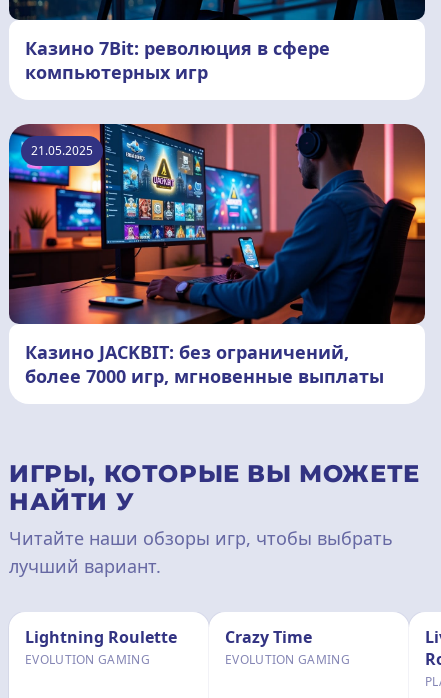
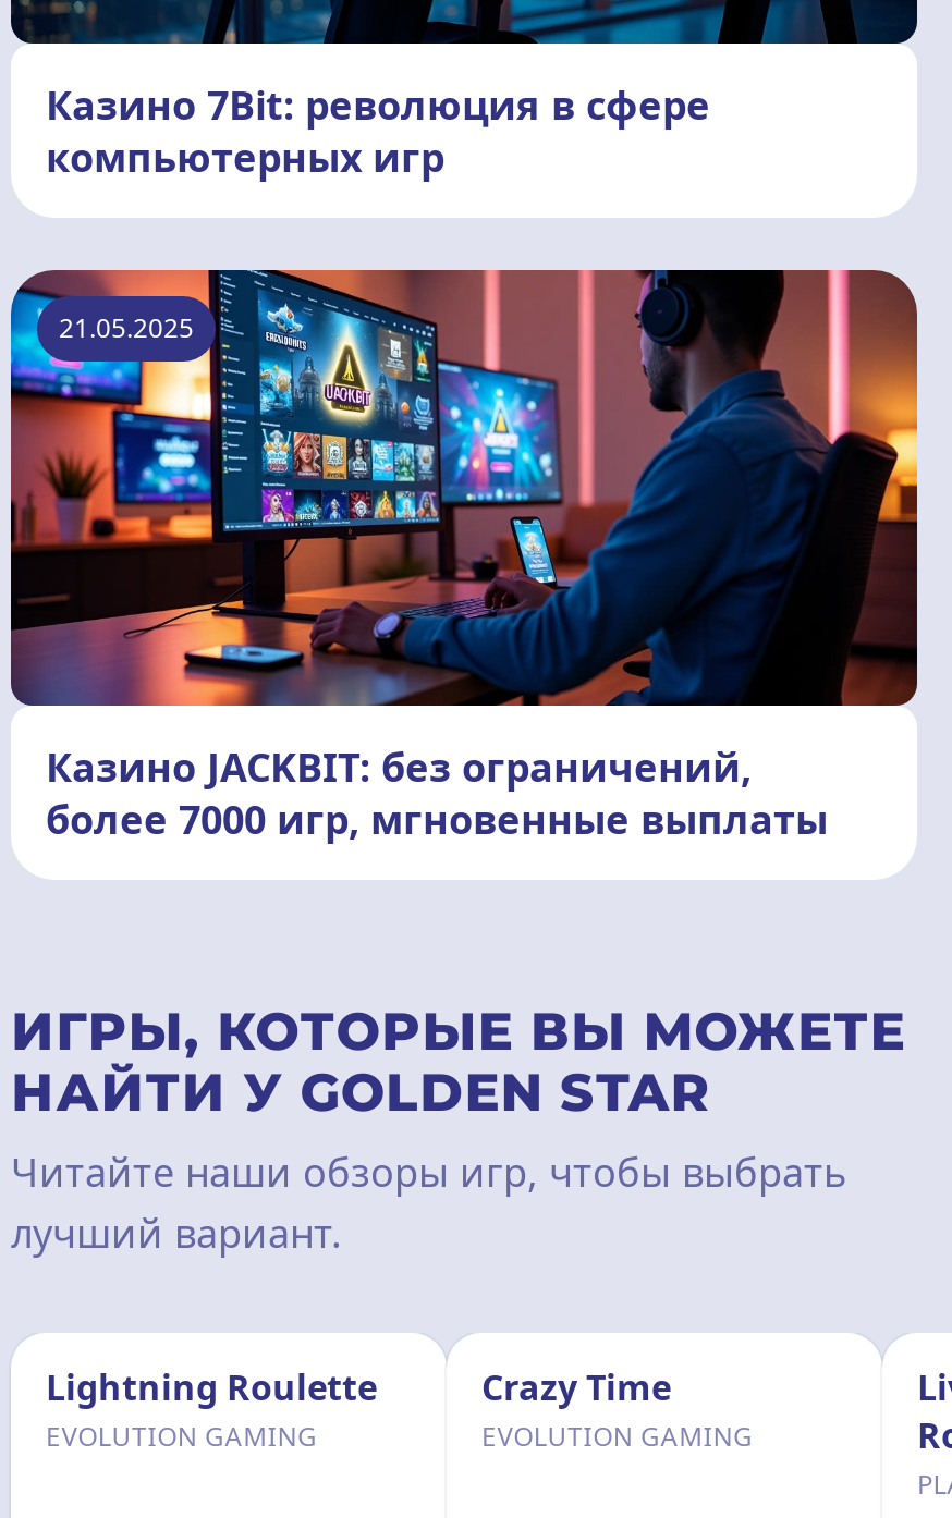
[9,487,134,516] НАЙТИ У -> [11,1061,711,1124] НАЙТИ У GOLDEN STAR

